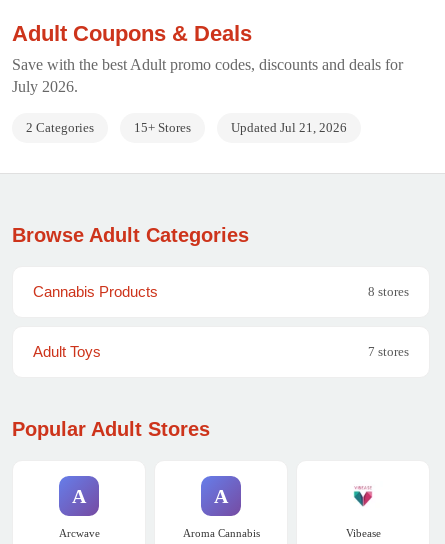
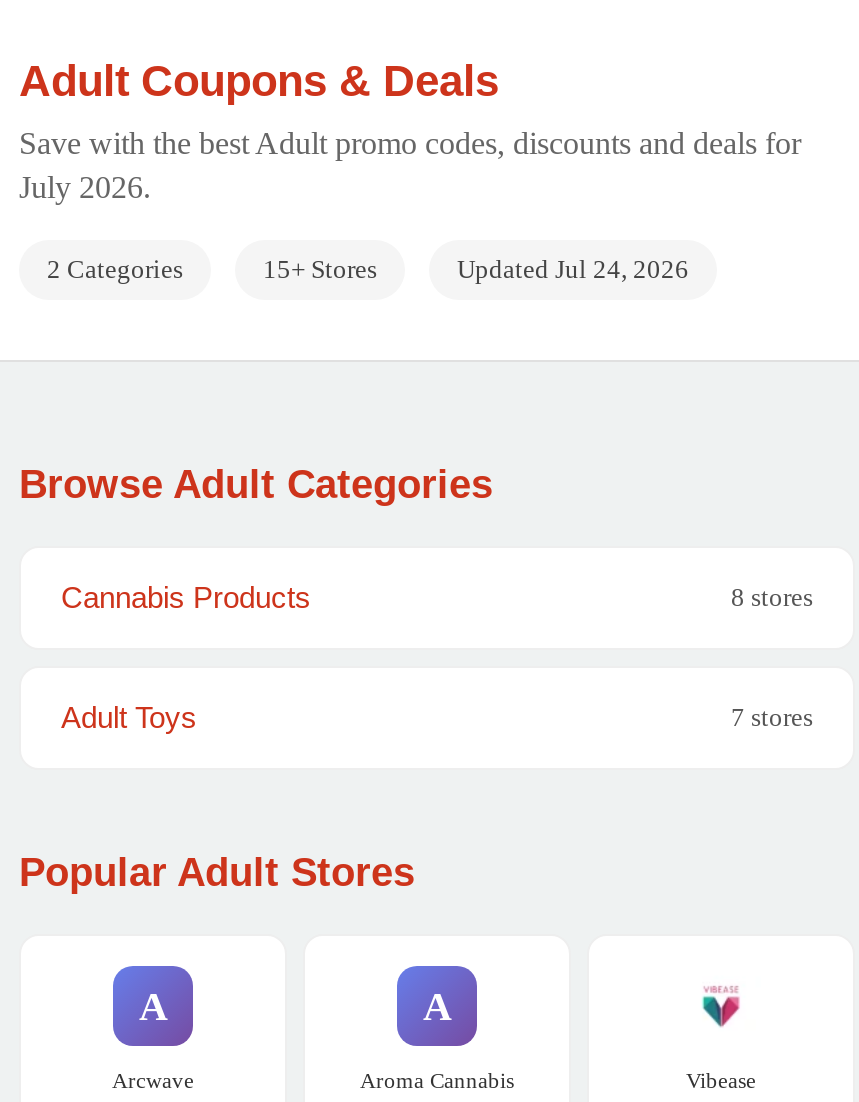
[231,120,347,135] Updated Jul 21, 2026 -> [457,254,689,284] Updated Jul 24, 2026

